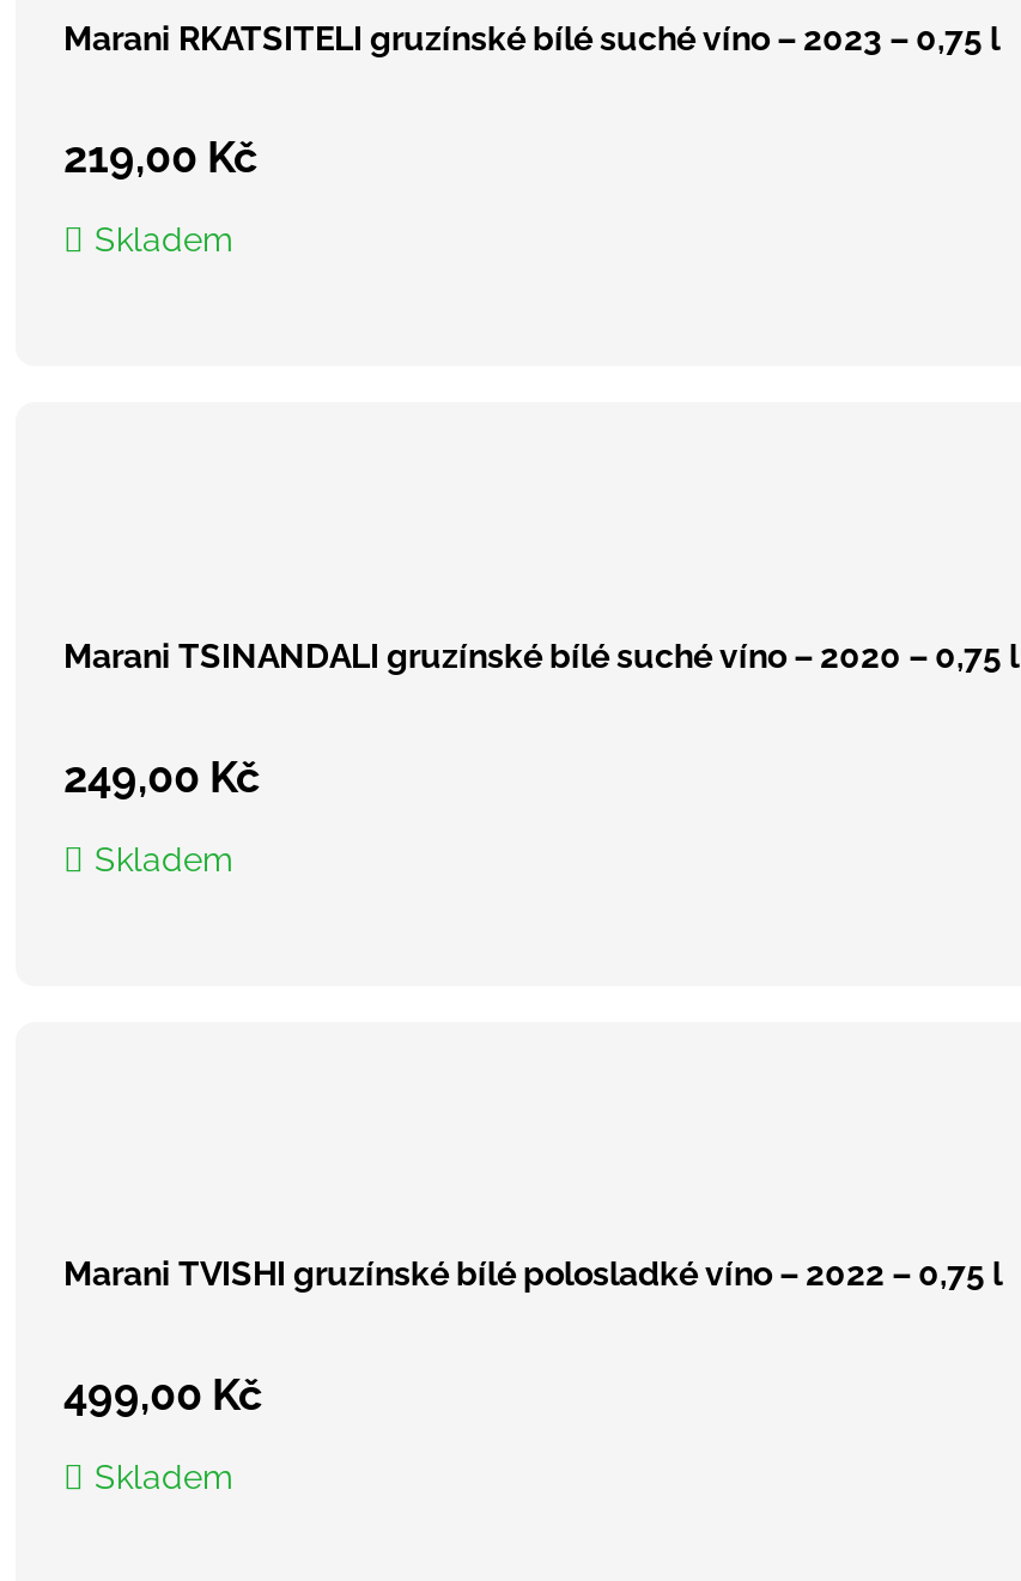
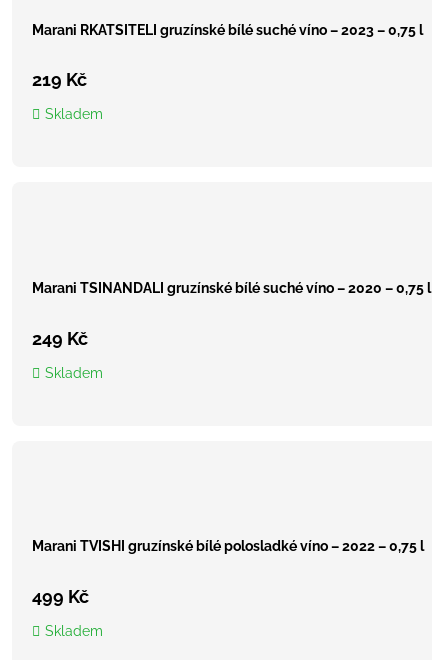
[63,133,257,183] 219,00 Kč -> [32,69,87,90] 219 Kč
[63,751,260,801] 249,00 Kč -> [32,328,88,349] 249 Kč
[63,1369,262,1419] 499,00 Kč -> [32,586,89,607] 499 Kč

